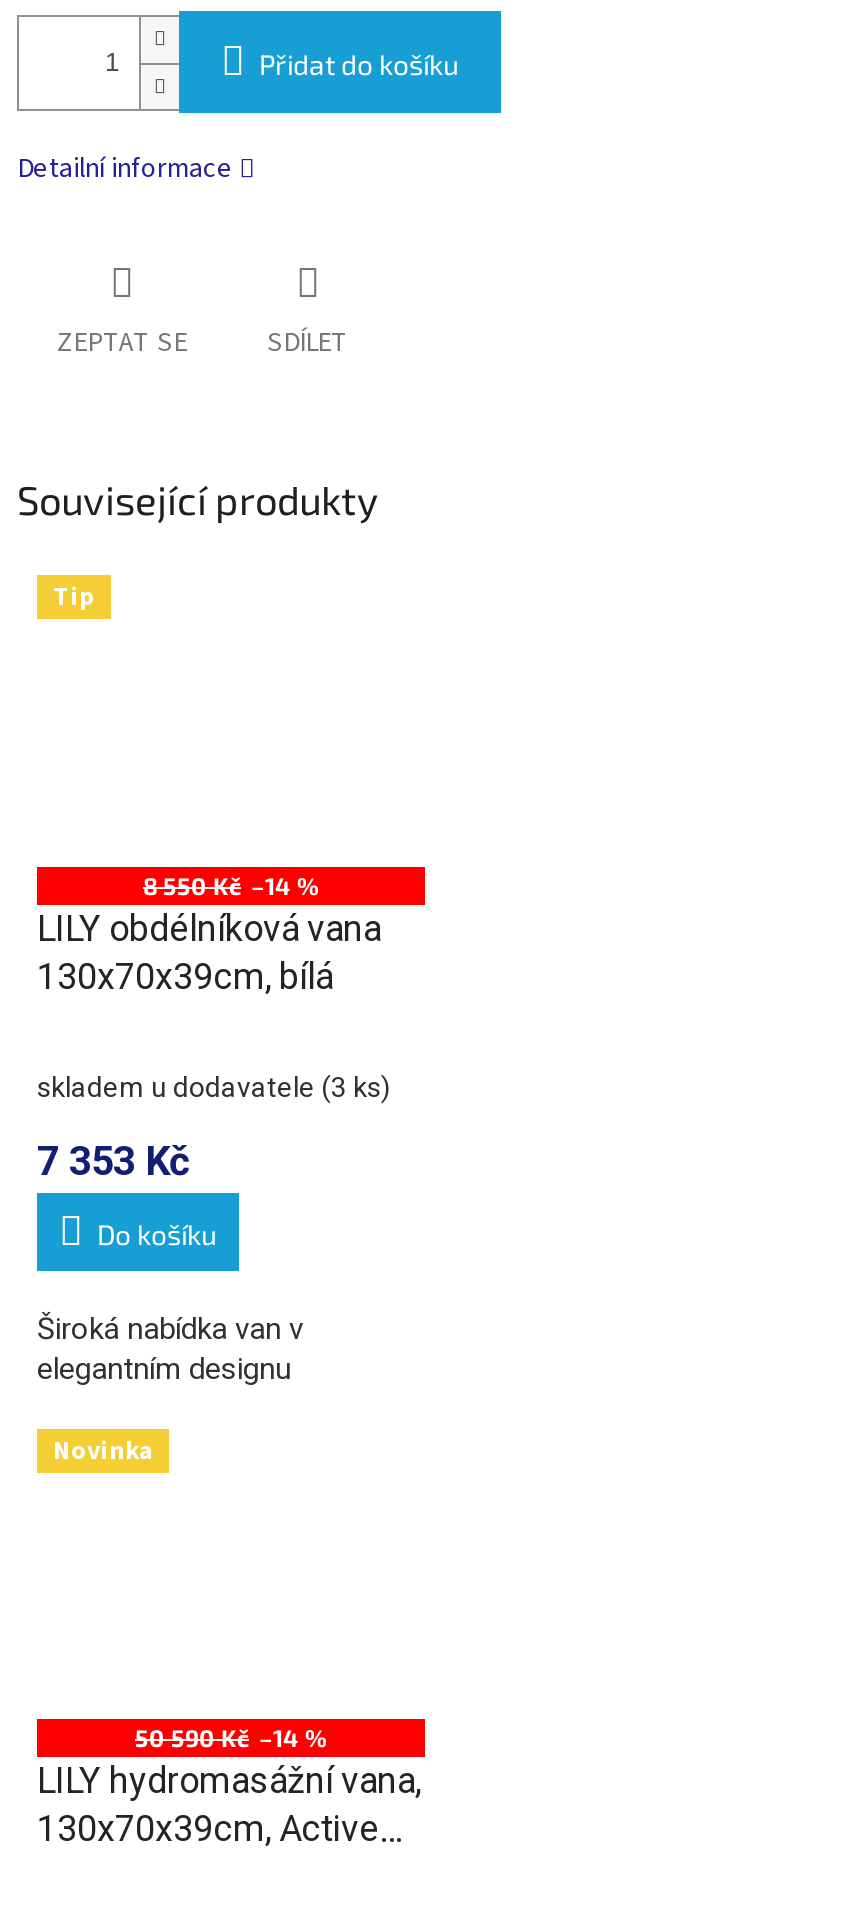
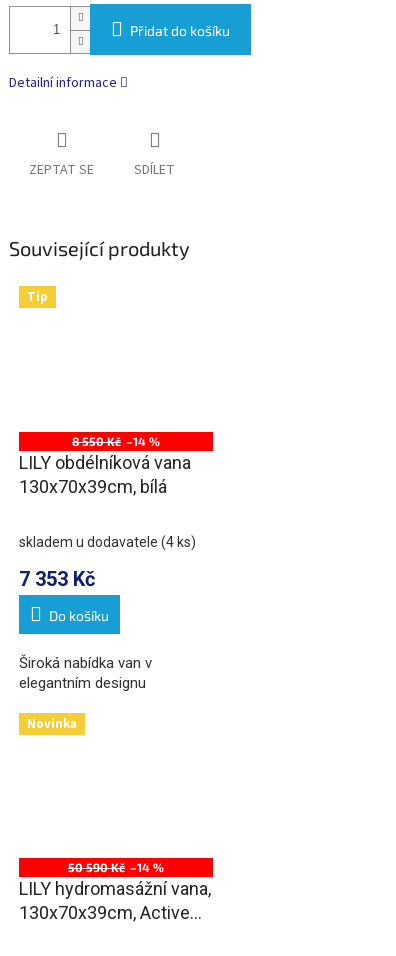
[37,1070,391,1102] skladem u dodavatele (3 ks) -> [19,533,196,549] skladem u dodavatele (4 ks)

